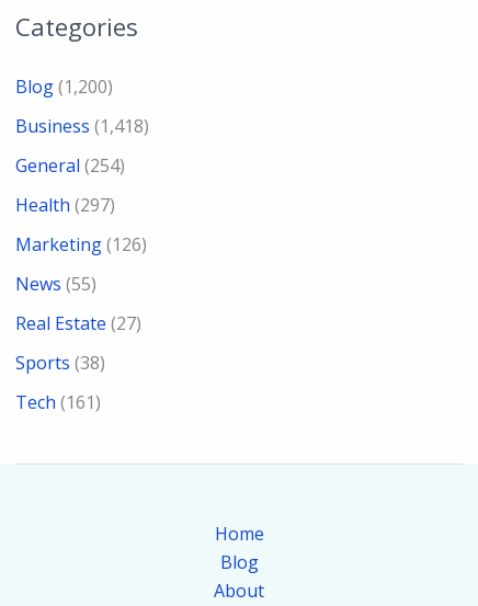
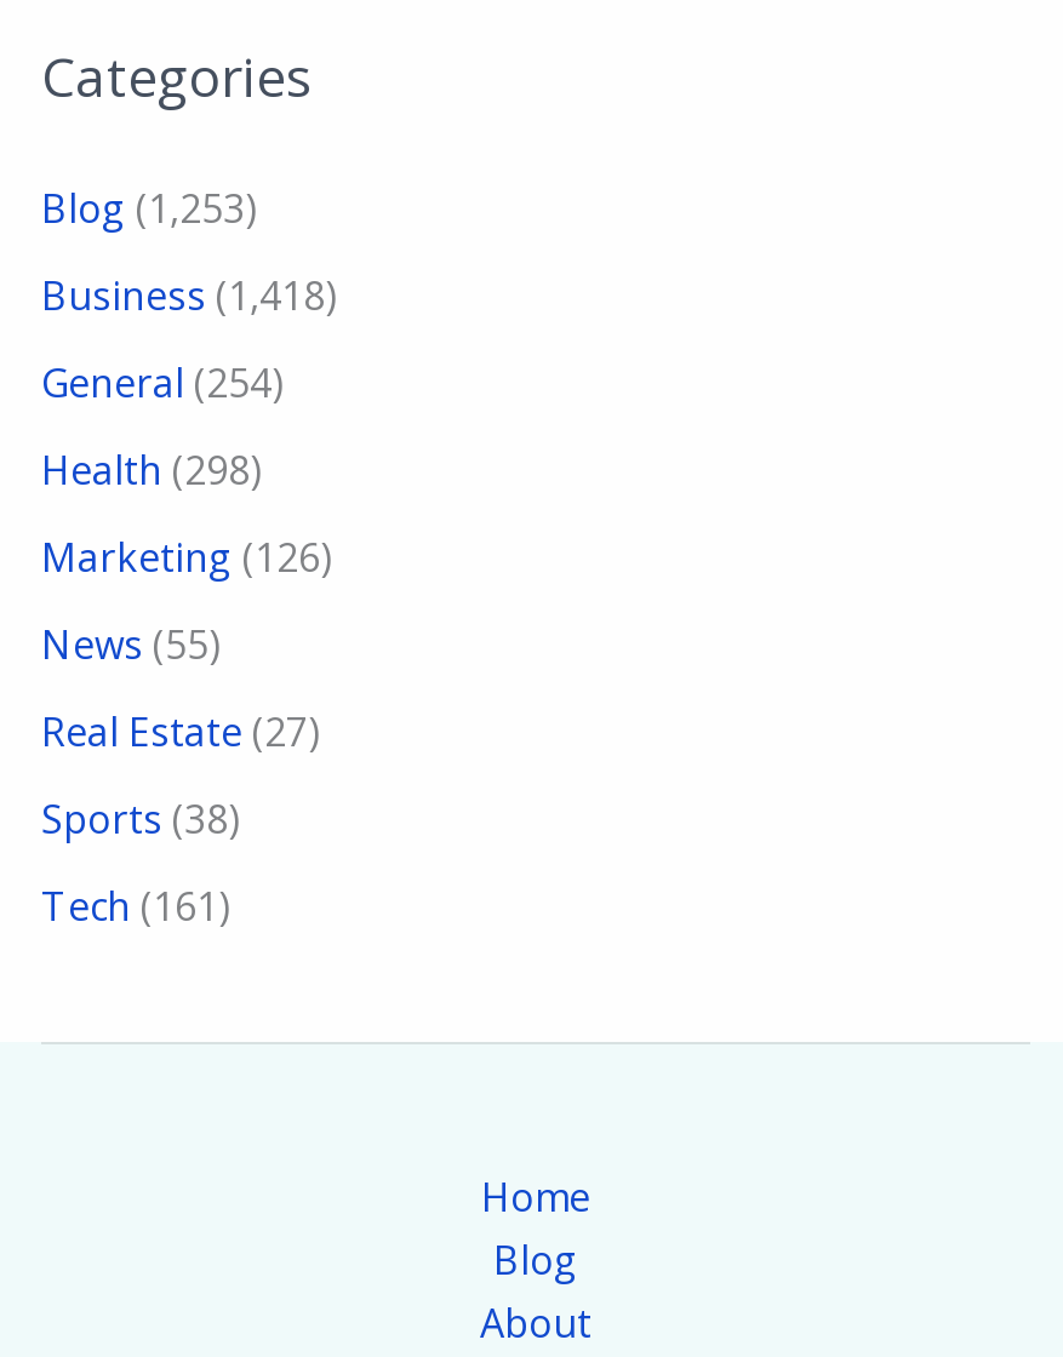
[15,74,113,98] Blog (1,200) -> [41,181,257,234] Blog (1,253)
[15,193,115,217] Health (297) -> [41,443,262,496] Health (298)

